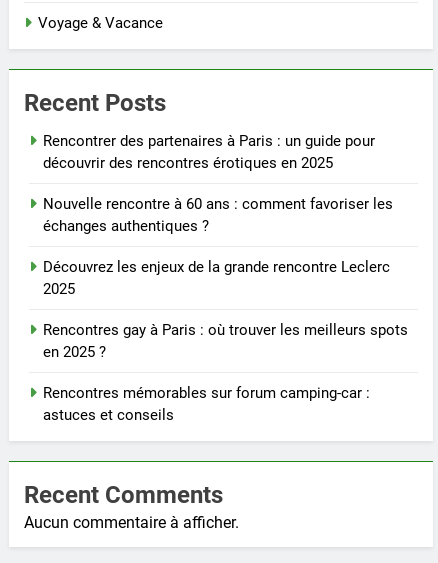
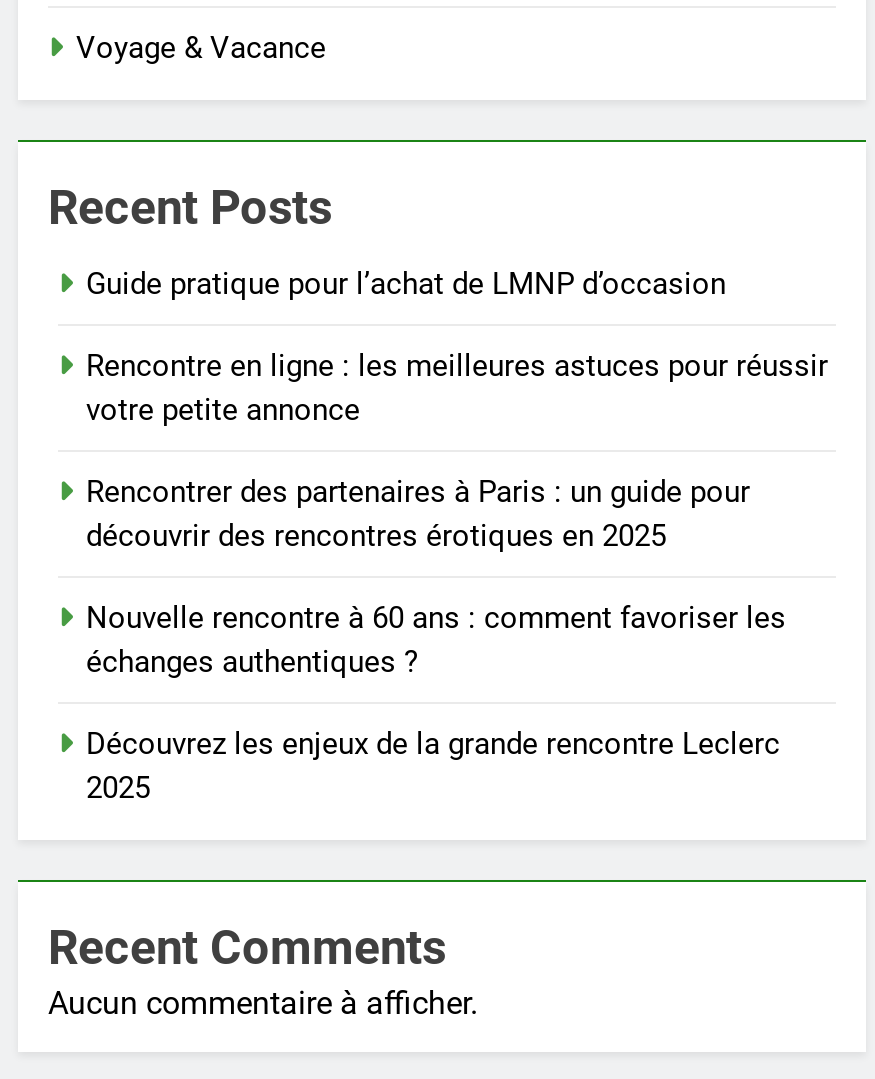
none -> [86,267,828,429] Guide pratique pour l’achat de LMNP d’occasion | Rencontre en ligne : les meilleures astuces pour réussir | votre petite annonce
moved [43,132,393,298] -> [86,475,786,807]: Rencontrer des partenaires à Paris : un guide pour | découvrir des rencontres érotiques en 2025 | Nouvelle rencontre à 60 ans : comment favoriser les | échanges authentiques ? | Découvrez les enjeux de la grande rencontre Leclerc | 2025
[43,321,408,424] Rencontres gay à Paris : où trouver les meilleurs spots | en 2025 ? | Rencontres mémorables sur forum camping-car : | astuces et conseils -> none

